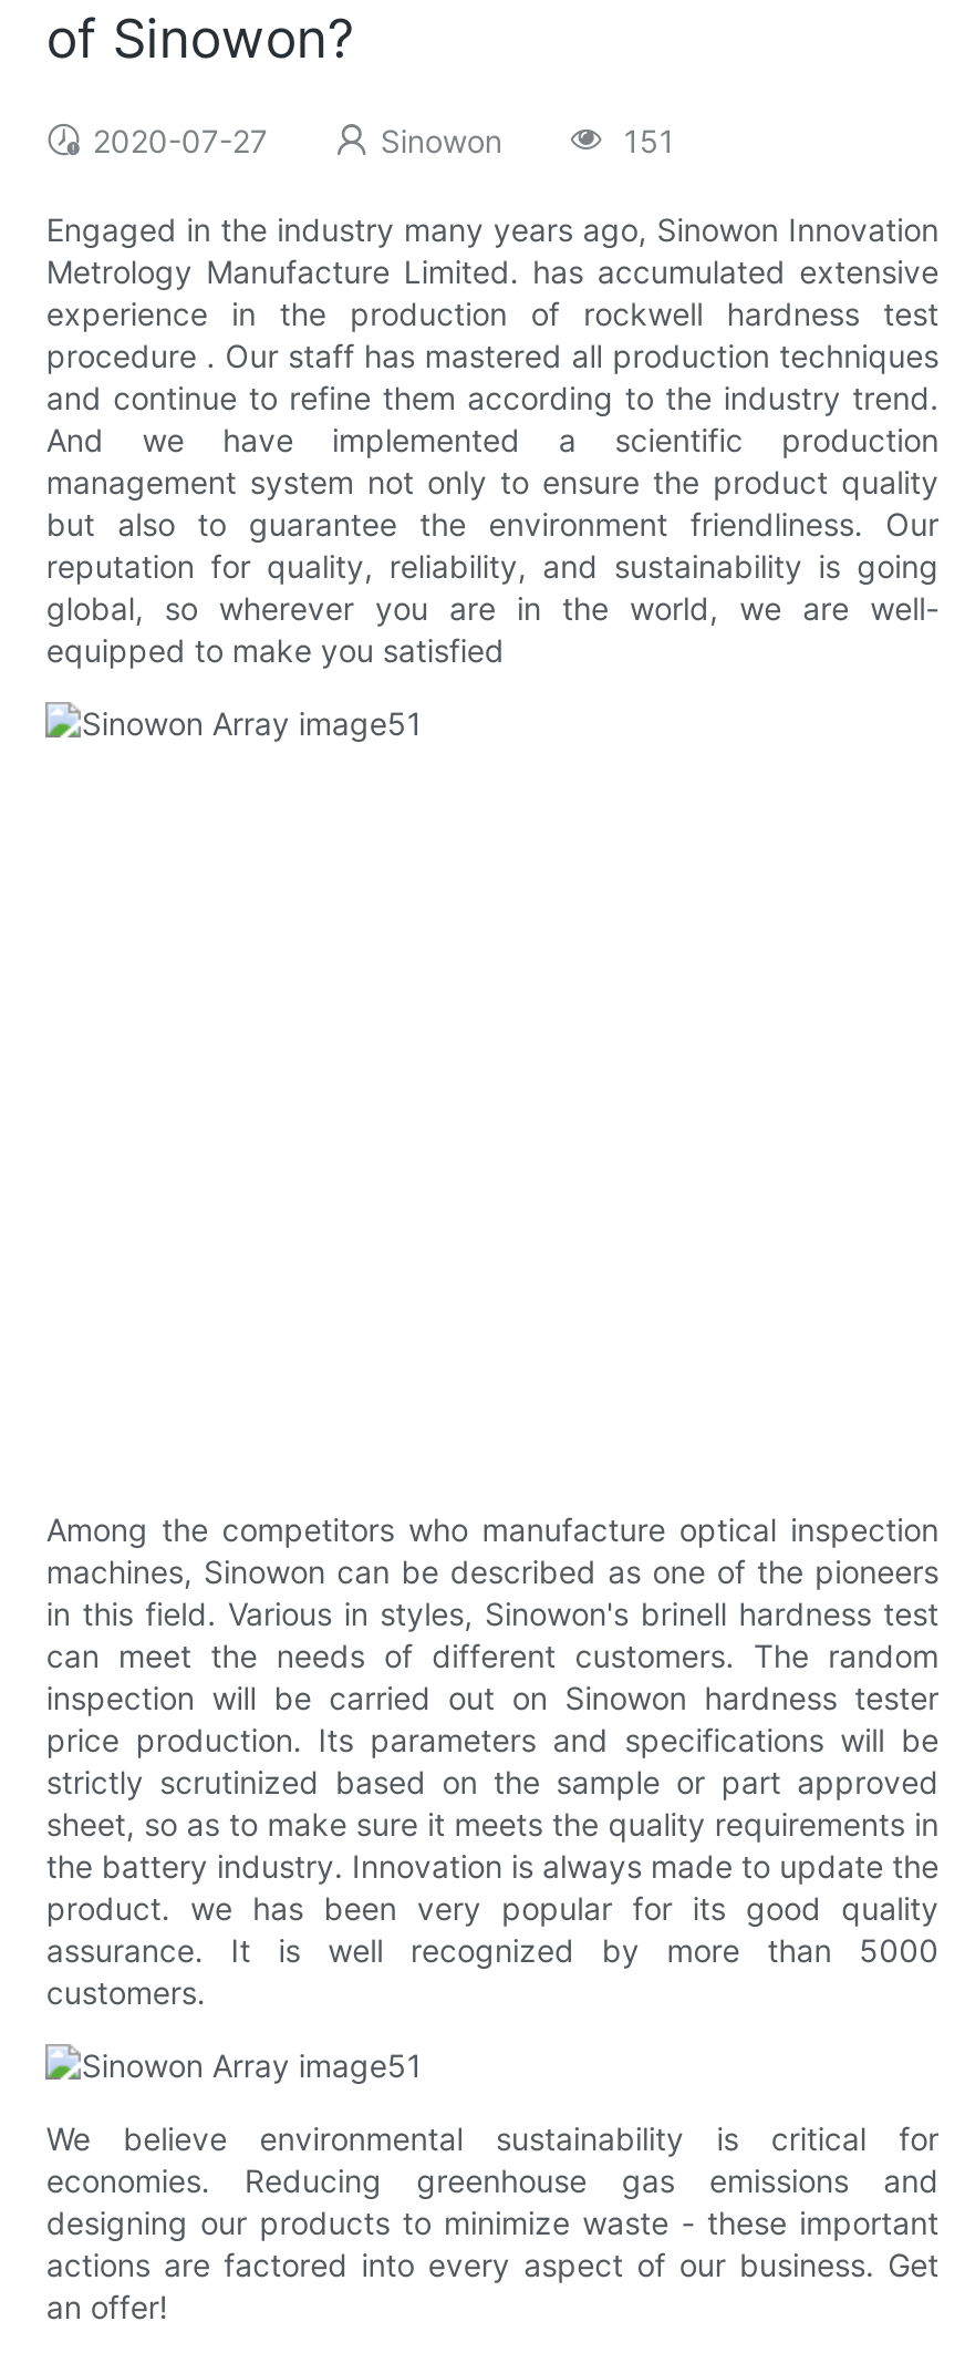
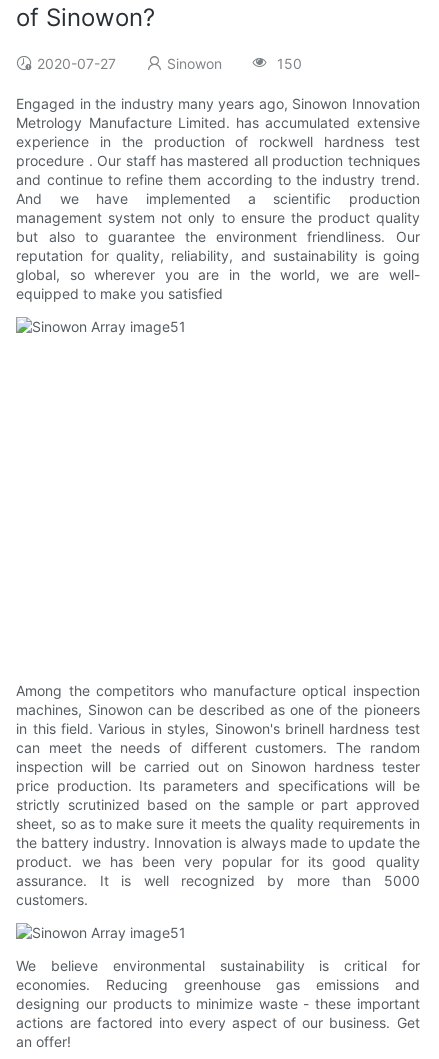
[624,123,675,160] 151 -> [277,55,302,72] 150

